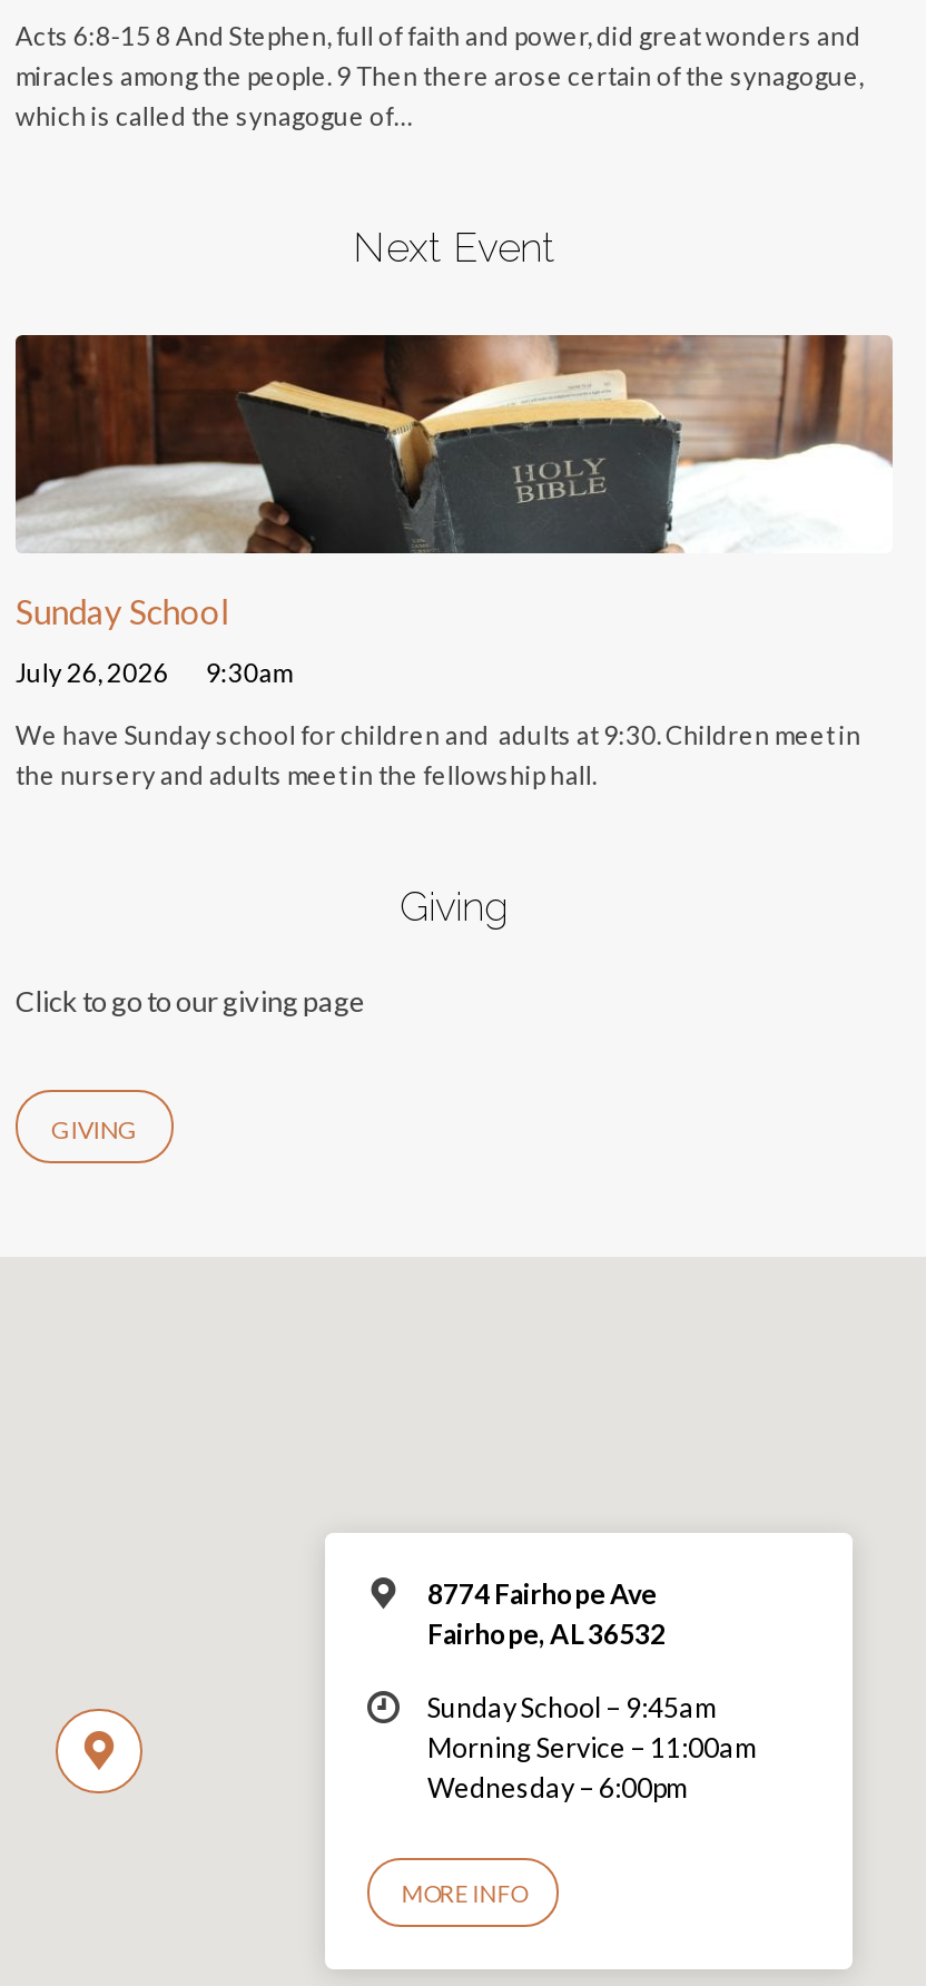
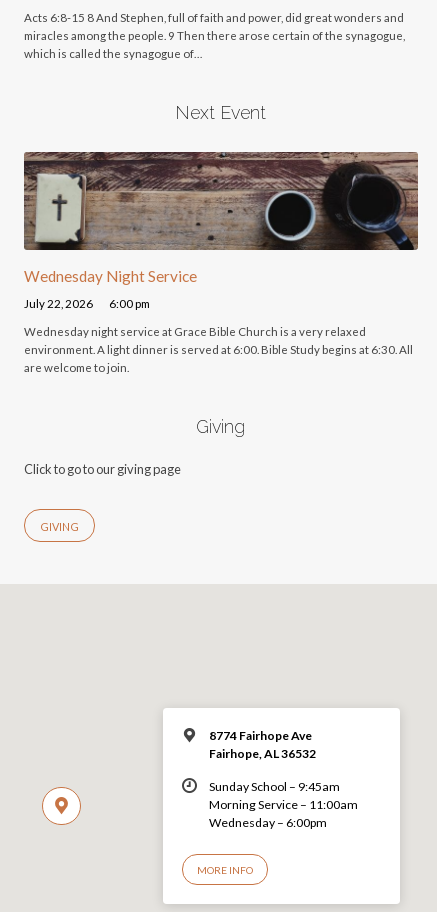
[15,335,893,630] [image] | Sunday School -> [24,152,419,284] [image] | Wednesday Night Service
[15,657,292,686] July 26, 2026 | 9:30am -> [24,297,150,310] July 22, 2026 | 6:00 pm
[15,720,861,789] We have Sunday school for children and adults at 9:30. Children meet in | the nursery and adults meet in the fellowship hall. -> [24,325,413,374] Wednesday night service at Grace Bible Church is a very relaxed | environment. A light dinner is served at 6:00. Bible Study begins at 6:30. All | are welcome to join.

